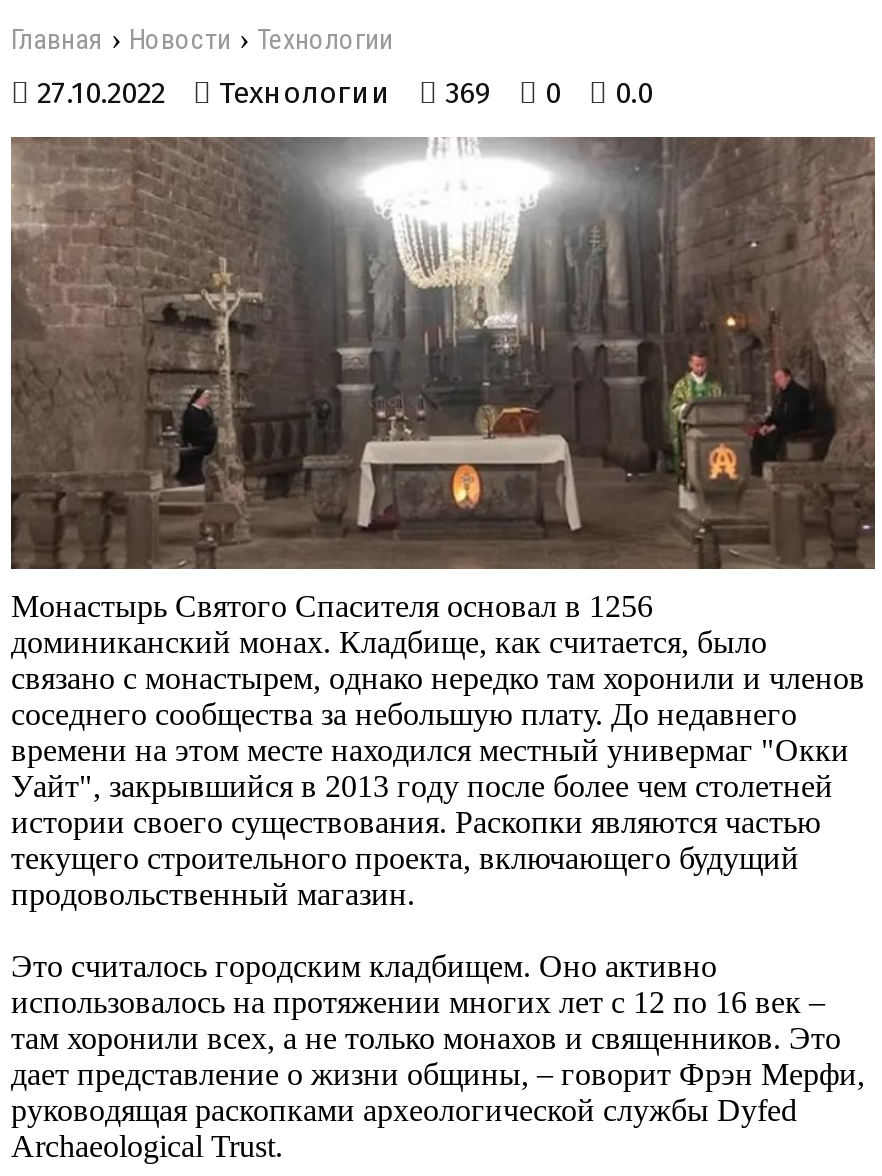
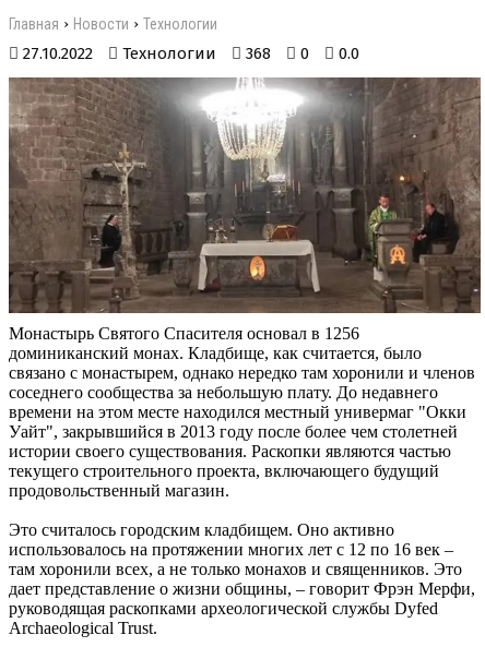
[37,75,653,111] 27.10.2022 Технологии 369 0 0.0 -> [23,43,359,63] 27.10.2022 Технологии 368 0 0.0

